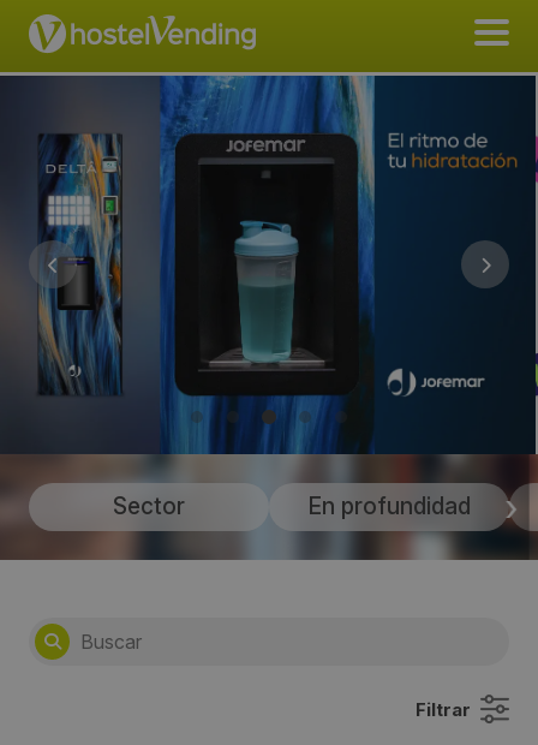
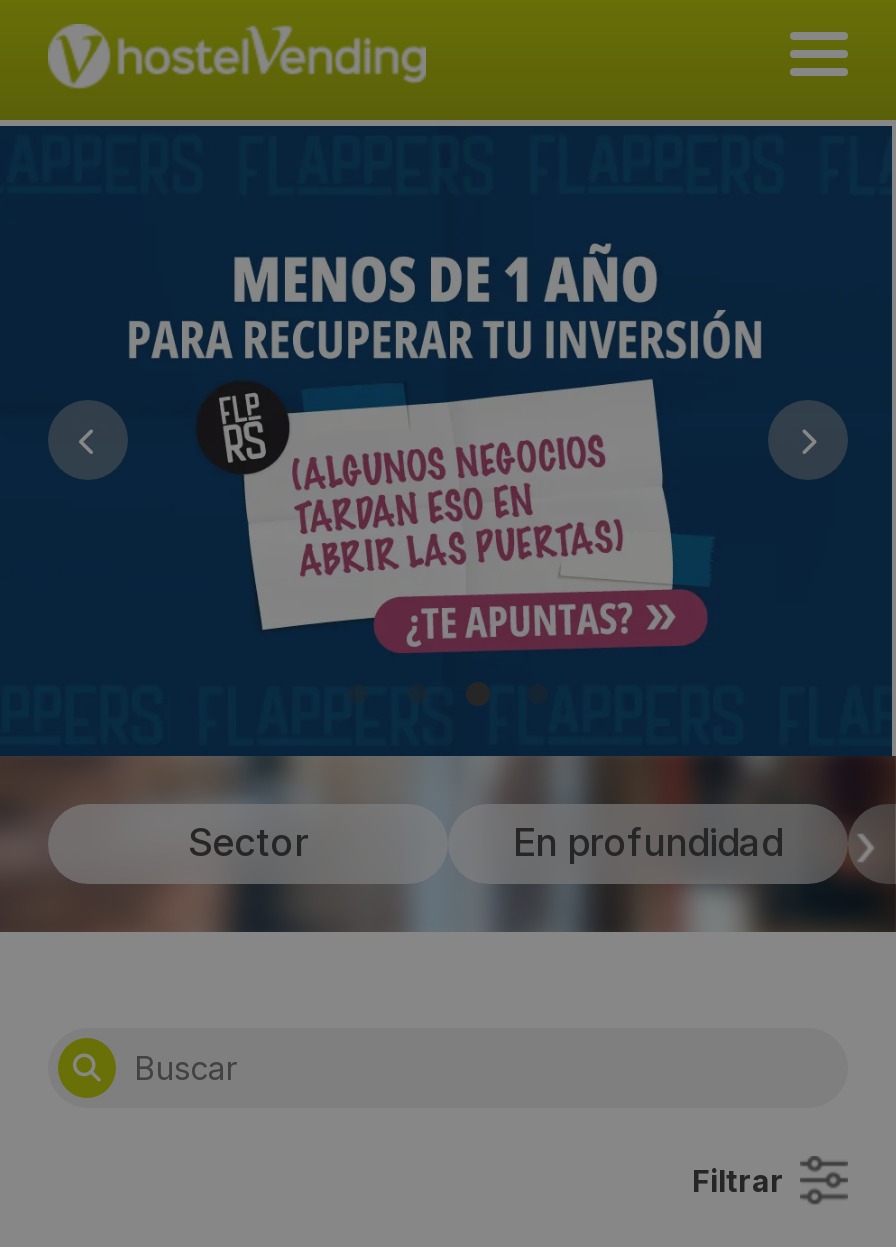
[4,74,534,531] [image] -> [6,124,890,882] [image]

